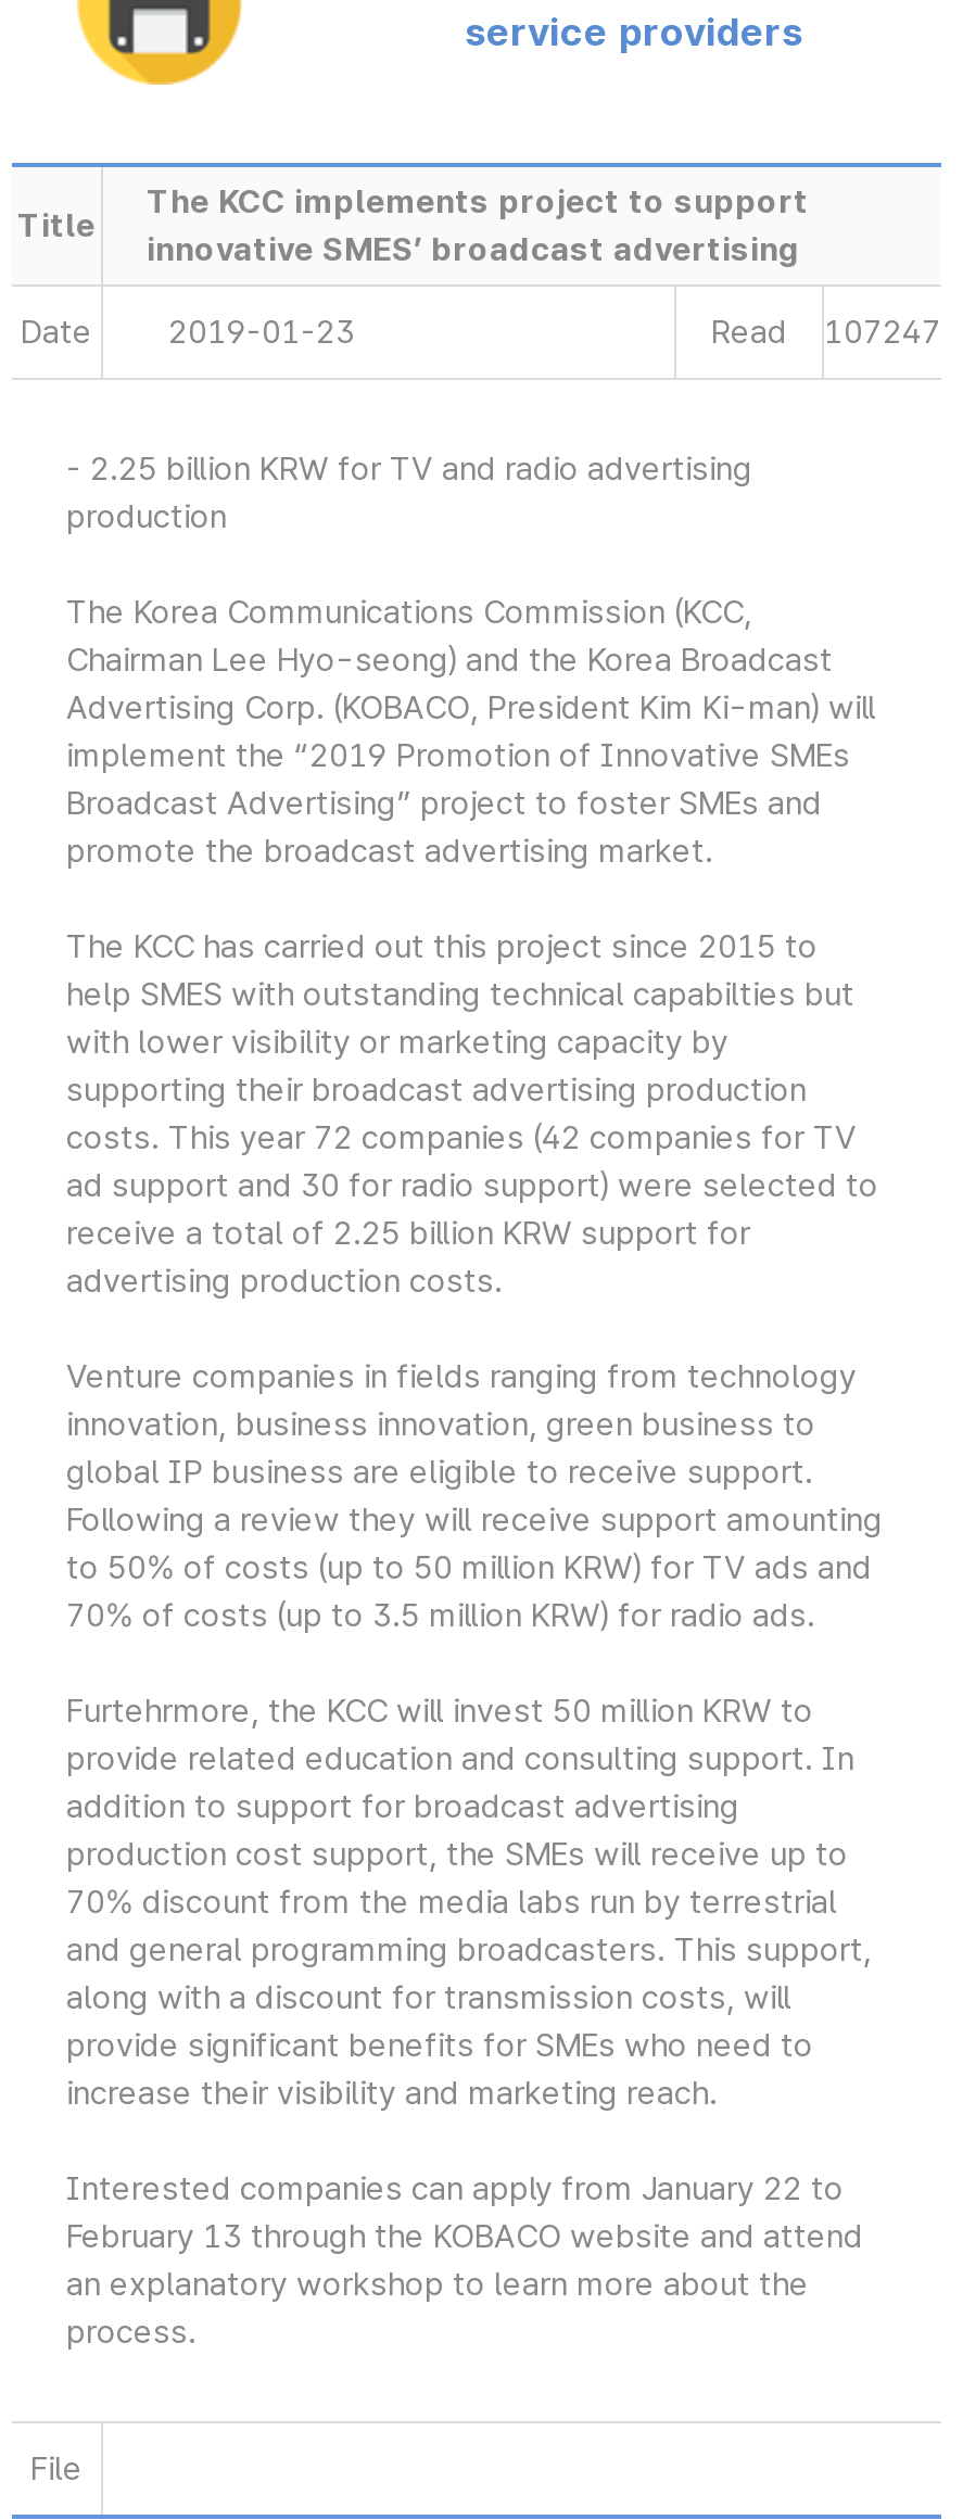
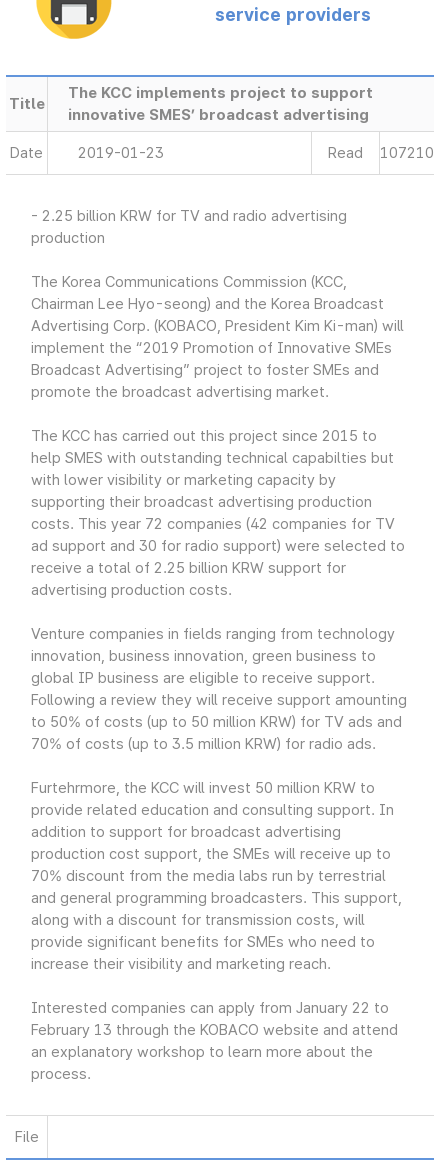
[711,313,941,352] Read 107247 -> [328,144,434,162] Read 107210

